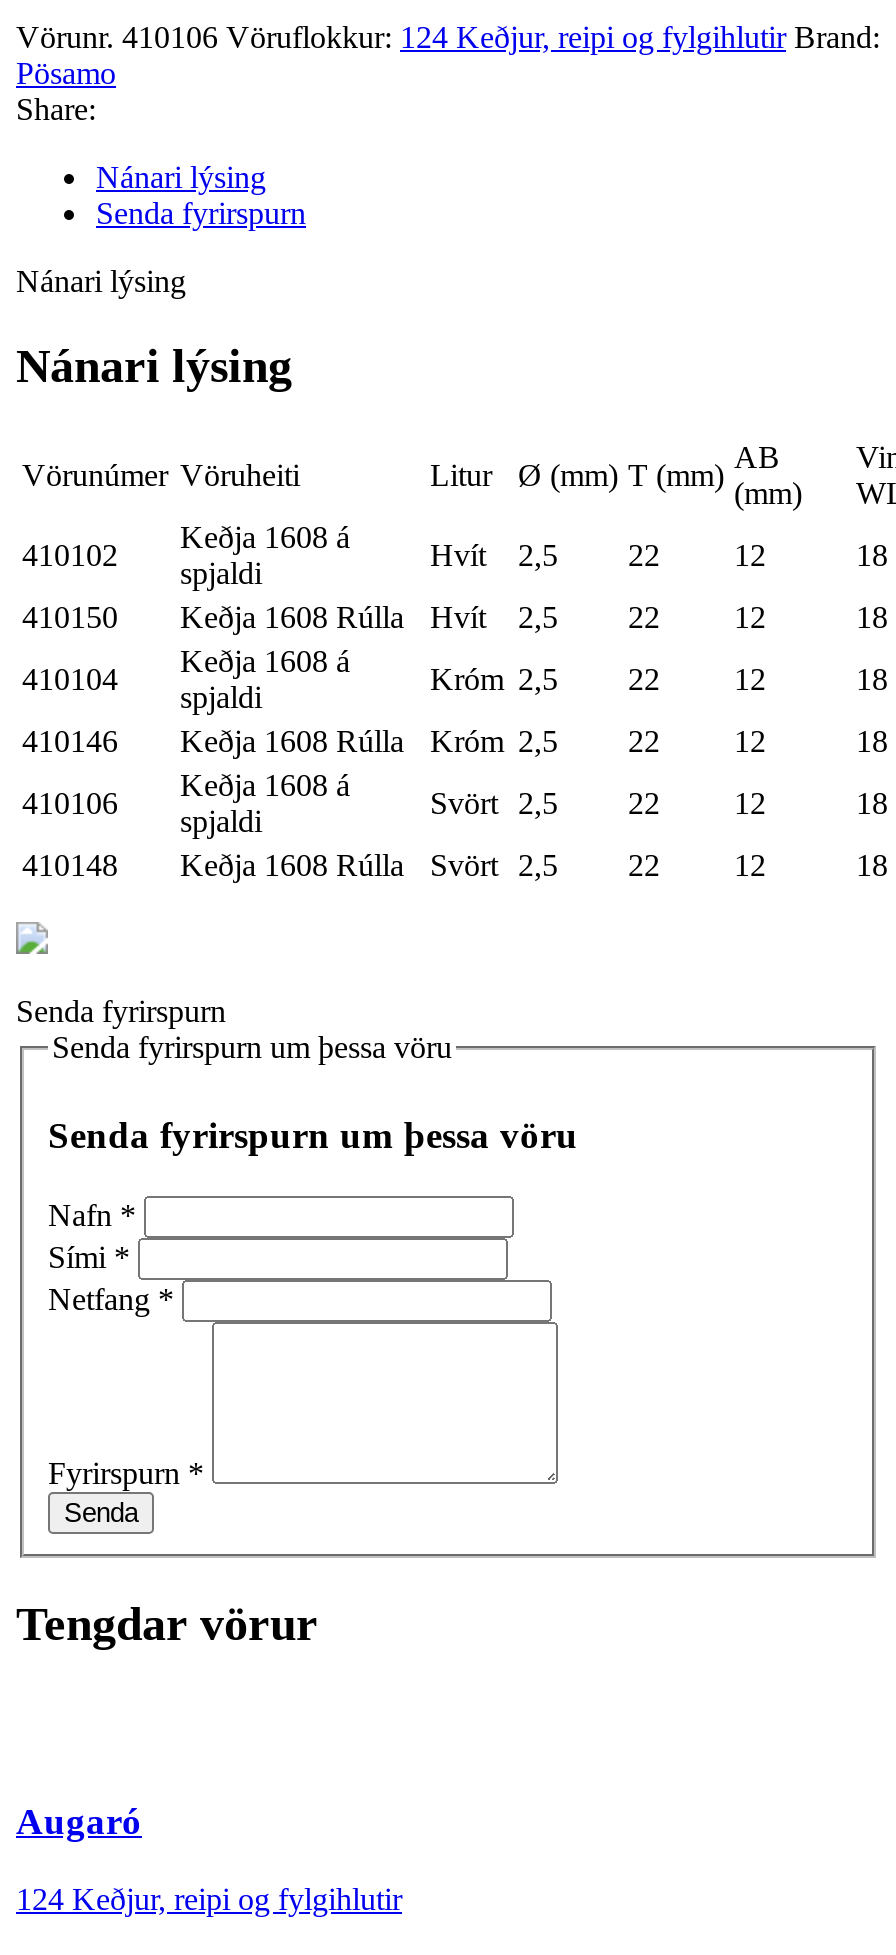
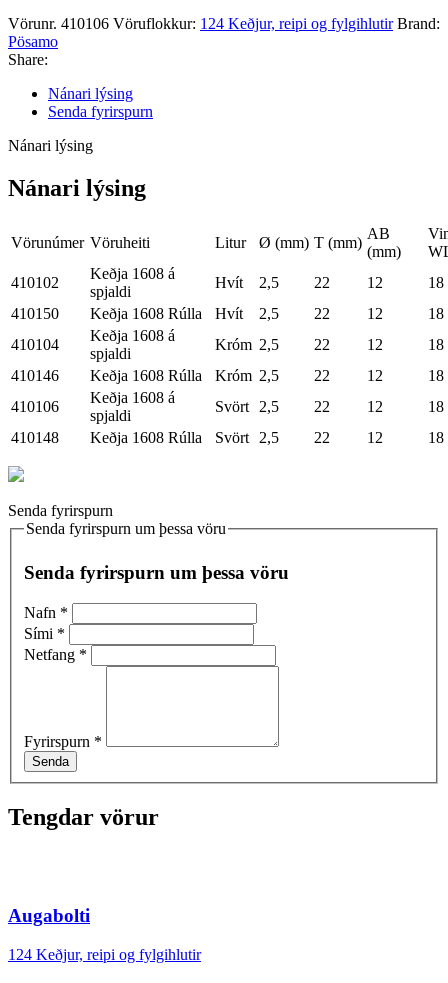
[16,1800,142,1842] Augaró -> [8,905,90,926] Augabolti

